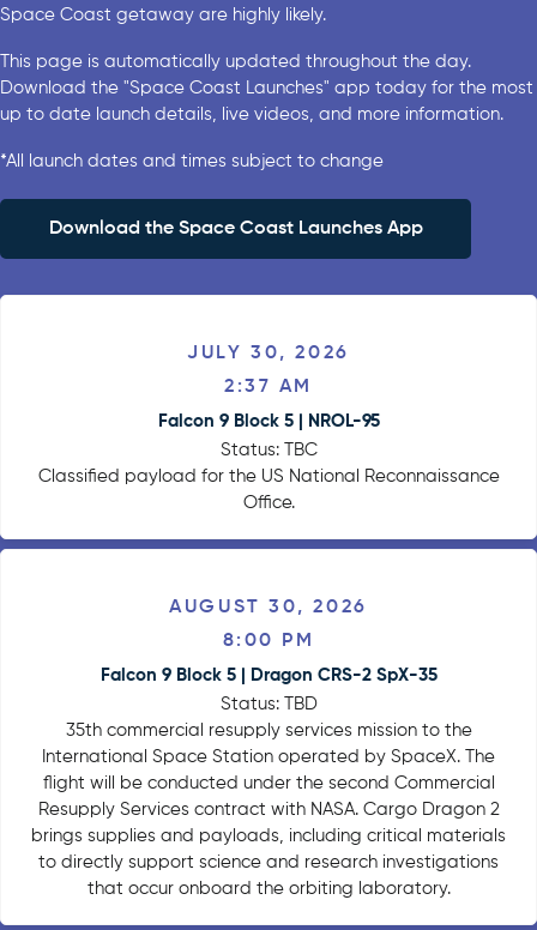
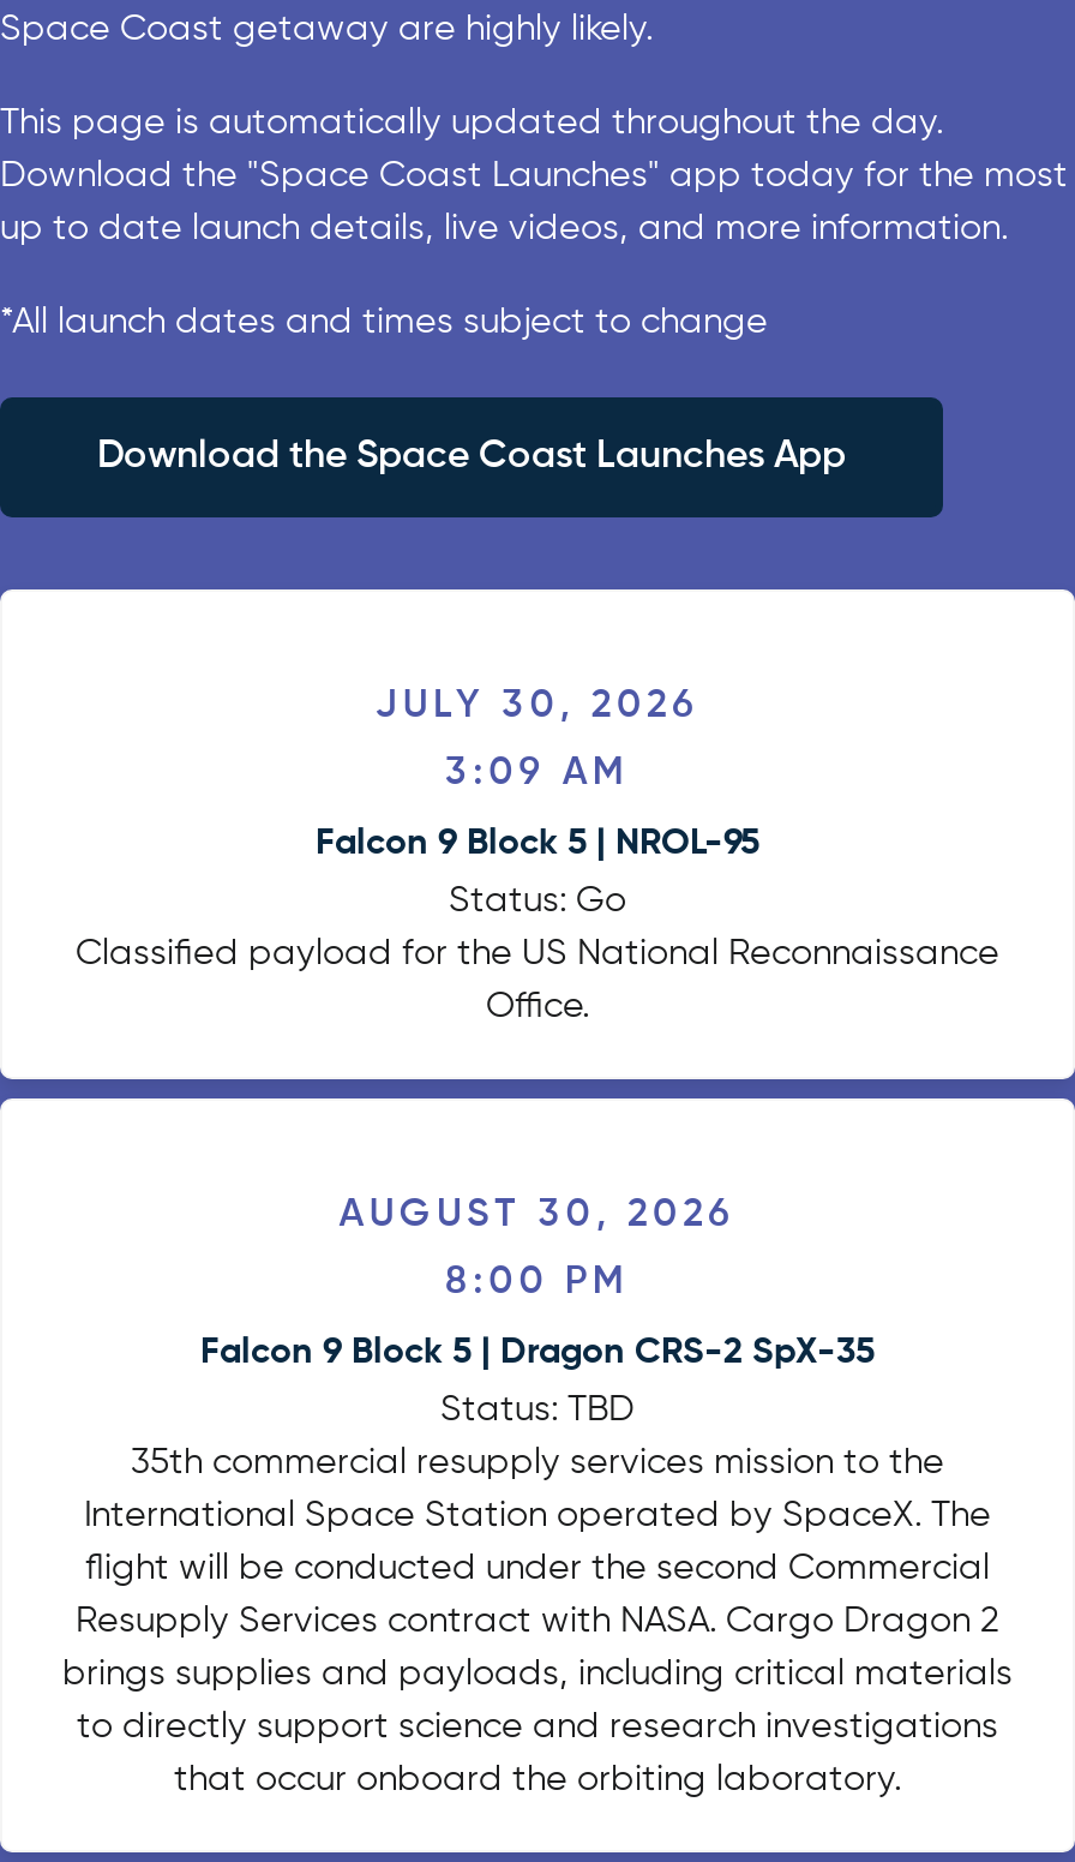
[224,378,313,397] 2:37 AM -> [445,756,630,794] 3:09 AM
[220,441,317,459] Status: TBC -> [449,883,626,919] Status: Go

